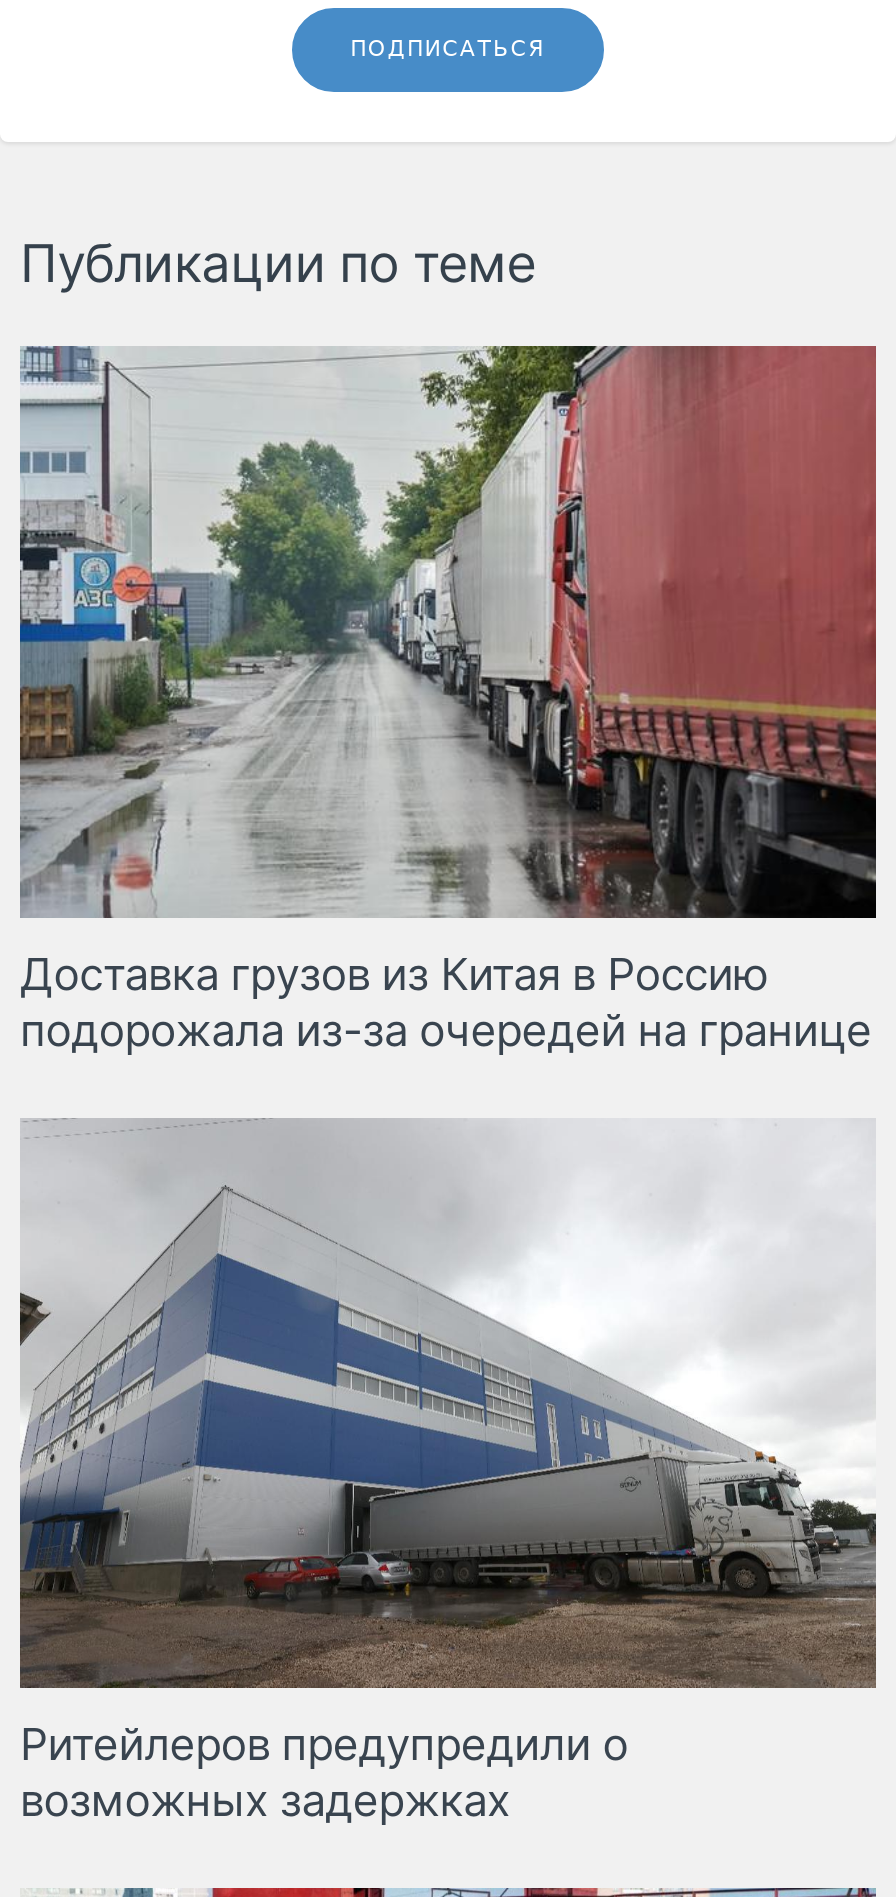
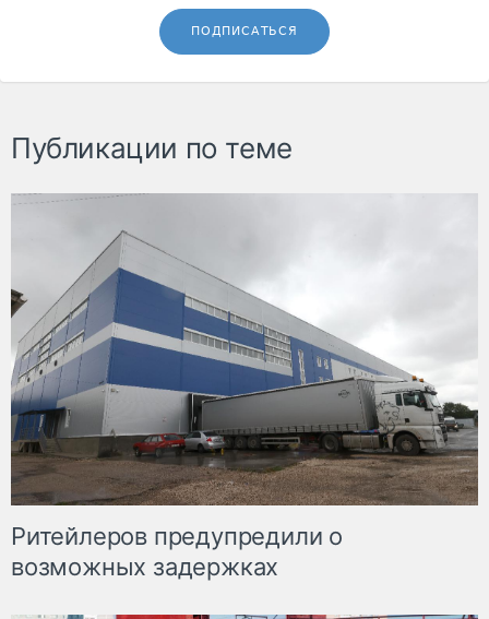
[18,344,878,1055] [image] | Доставка грузов из Китая в Россию | подорожала из-за очередей на границе -> none

